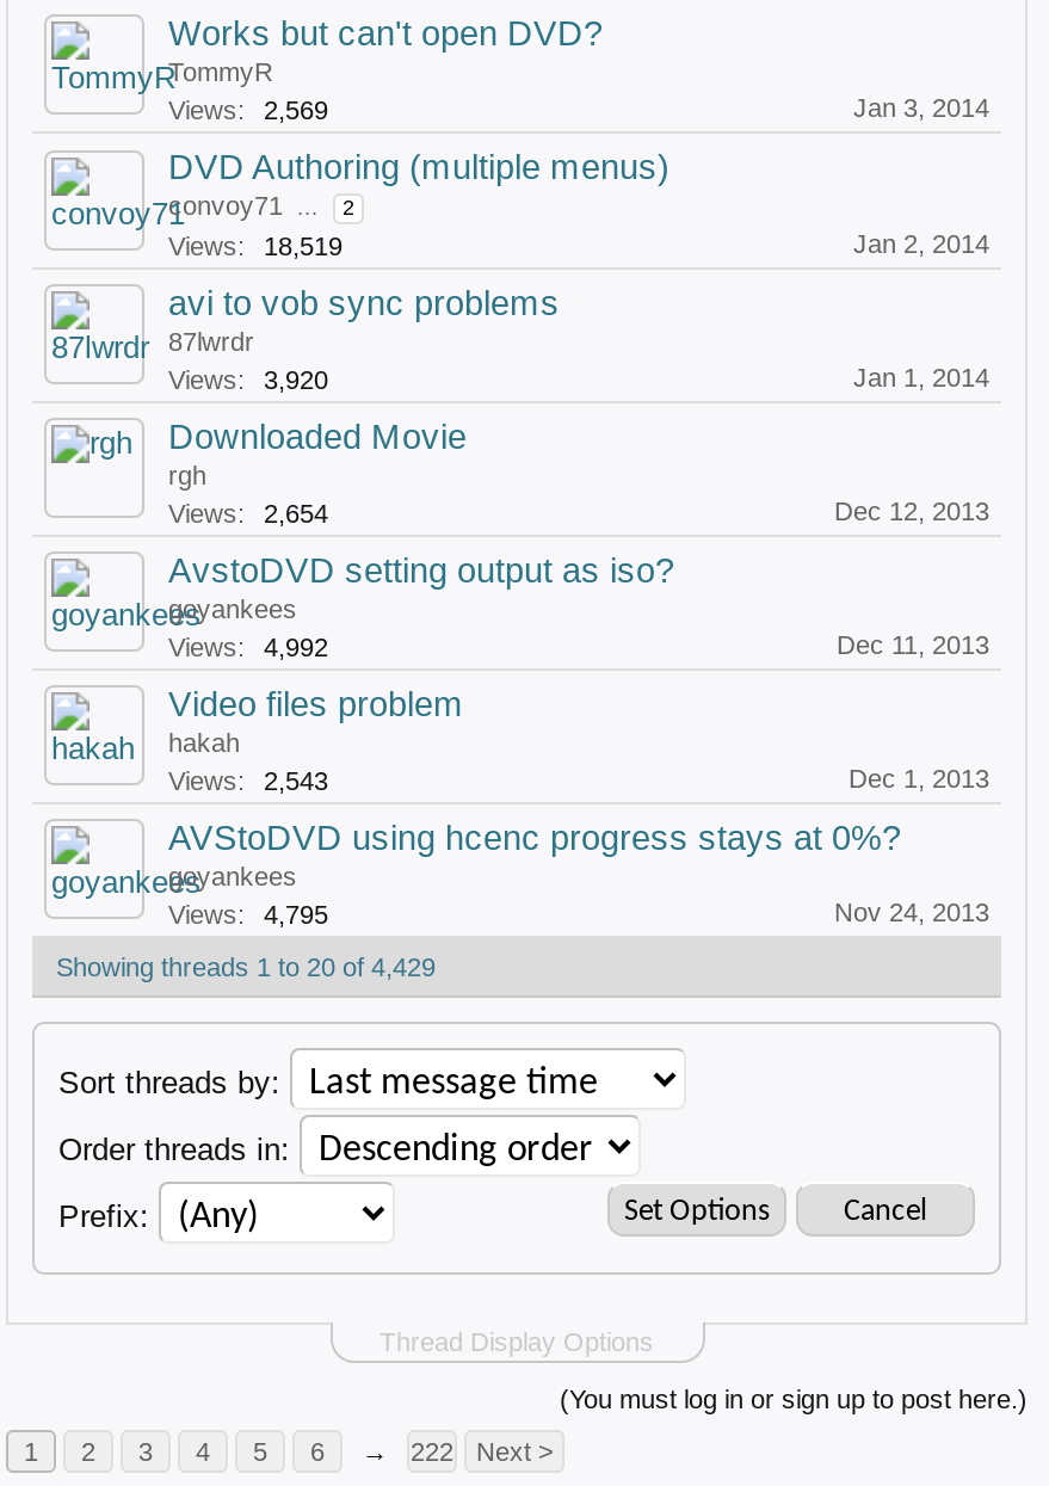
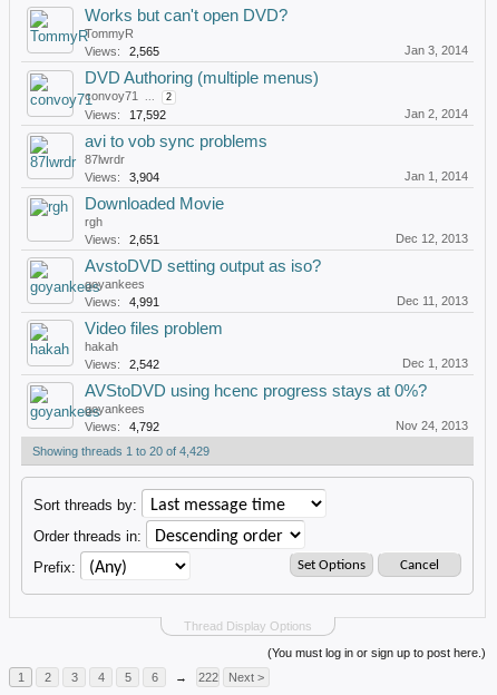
[168,95,328,124] Views: 2,569 -> [85,45,159,58] Views: 2,565
[168,232,343,260] Views: 18,519 -> [85,108,166,121] Views: 17,592
[168,365,328,394] Views: 3,920 -> [85,170,159,184] Views: 3,904
[168,499,328,528] Views: 2,654 -> [85,233,159,246] Views: 2,651
[168,633,328,661] Views: 4,992 -> [85,295,159,309] Views: 4,991
[168,766,328,795] Views: 2,543 -> [85,358,159,371] Views: 2,542
[168,900,328,929] Views: 4,795 -> [85,420,159,433] Views: 4,792

